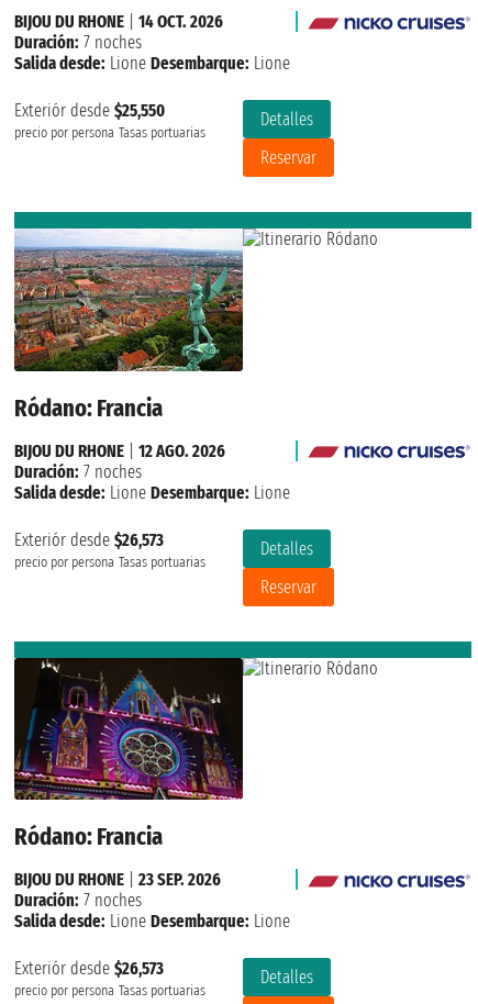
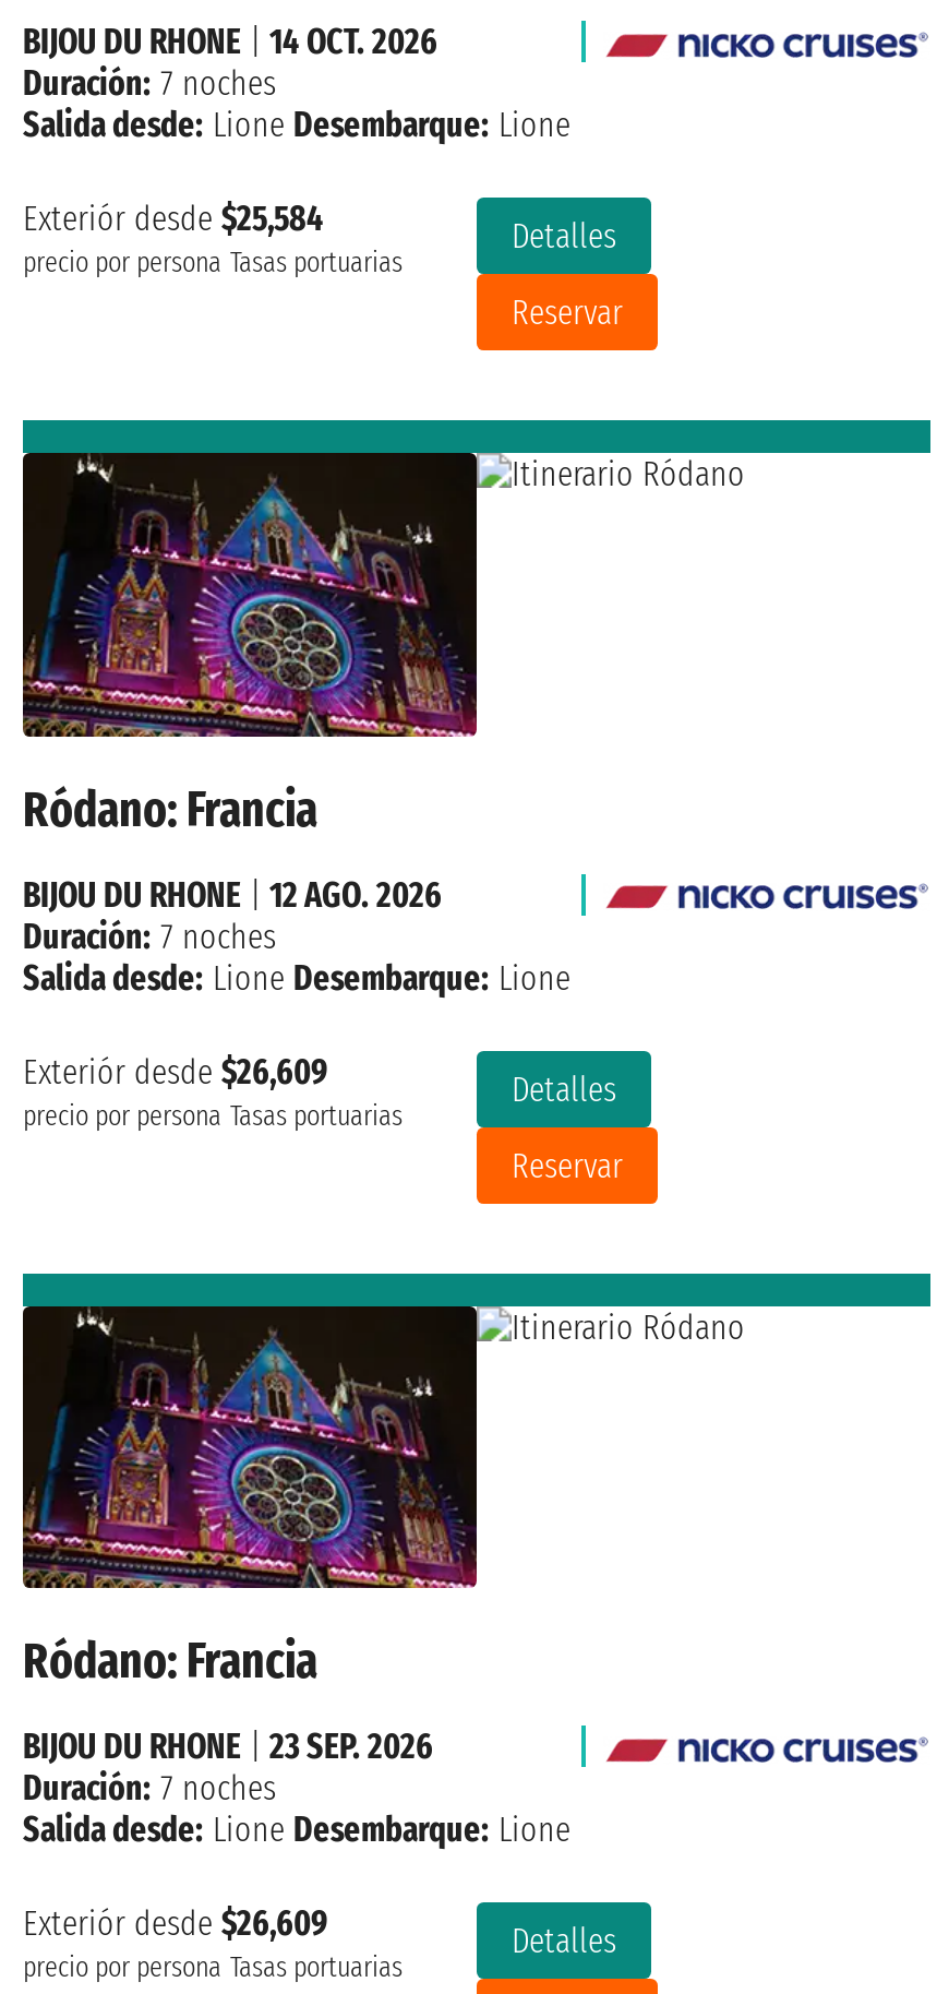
[14,100,165,121] Exteriór desde $25,550 -> [23,198,324,240] Exteriór desde $25,584
[13,227,244,372] [image] -> [21,451,479,739] [image]
[14,529,164,550] Exteriór desde $26,573 -> [23,1051,328,1092] Exteriór desde $26,609
[14,958,164,979] Exteriór desde $26,573 -> [23,1903,328,1945] Exteriór desde $26,609

